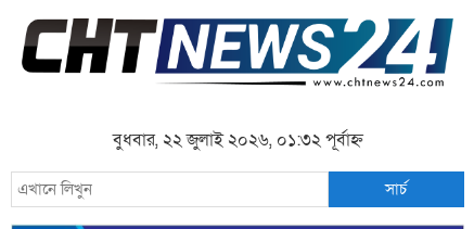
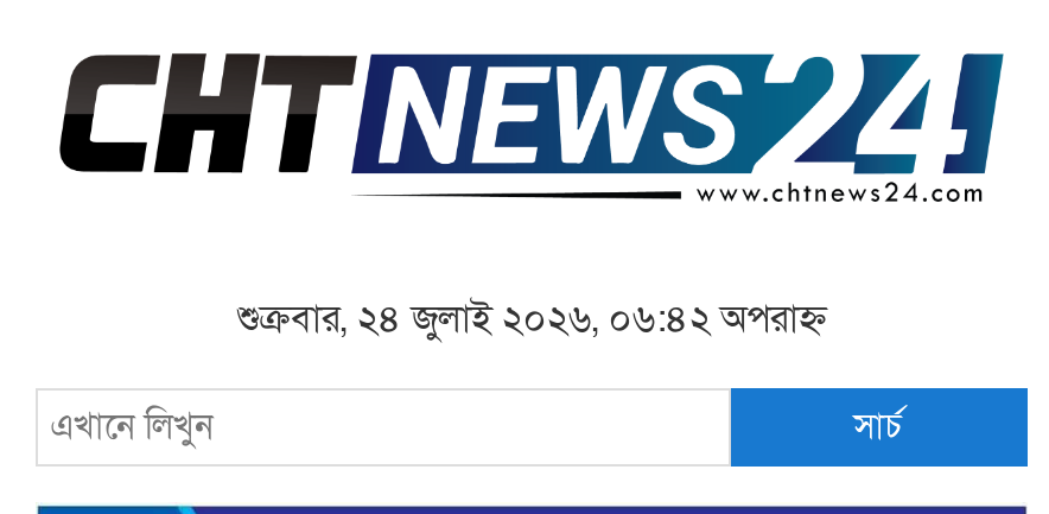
[112,128,363,152] বুধবার, ২২ জুলাই ২০২৬, ০১:৩২ পূর্বাহ্ন -> [236,292,827,344] শুক্রবার, ২৪ জুলাই ২০২৬, ০৬:৪২ অপরাহ্ন

